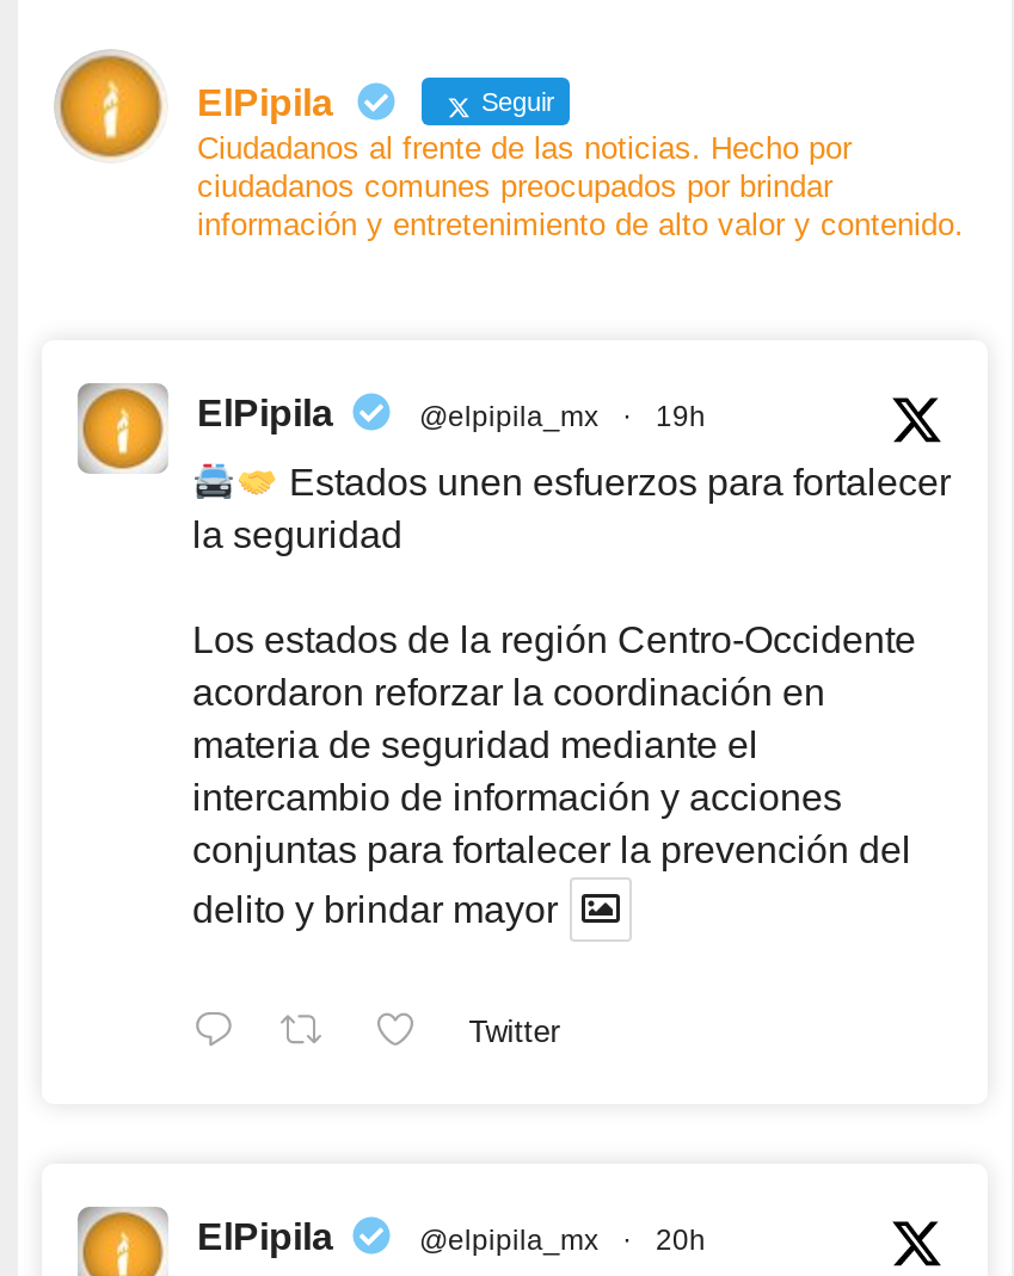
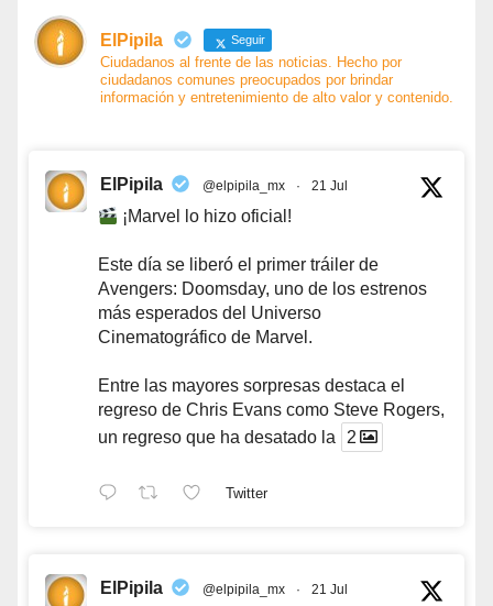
[192,400,950,930] 19h | Estados unen esfuerzos para fortalecer | la seguridad | Los estados de la región Centro-Occidente | acordaron reforzar la coordinación en | materia de seguridad mediante el | intercambio de información y acciones | conjuntas para fortalecer la prevención del | delito y brindar mayor -> [98,178,445,447] 21 Jul | ¡Marvel lo hizo oficial! | Este día se liberó el primer tráiler de | Avengers: Doomsday, uno de los estrenos | más esperados del Universo | Cinematográfico de Marvel. | Entre las mayores sorpresas destaca el | regreso de Chris Evans como Steve Rogers, | un regreso que ha desatado la 2
[656,1223,706,1257] 20h -> [311,582,348,597] 21 Jul

